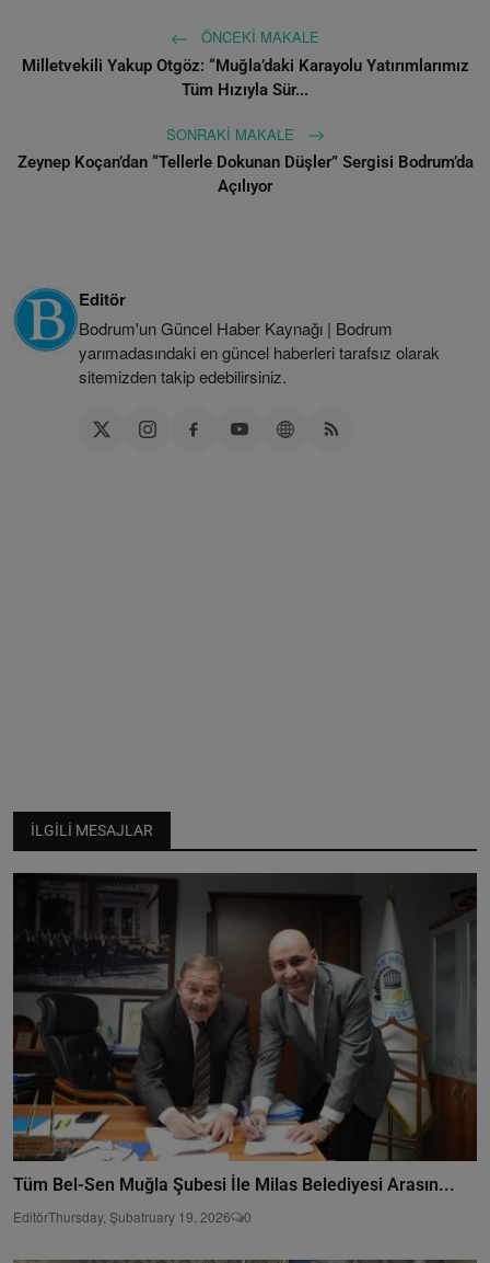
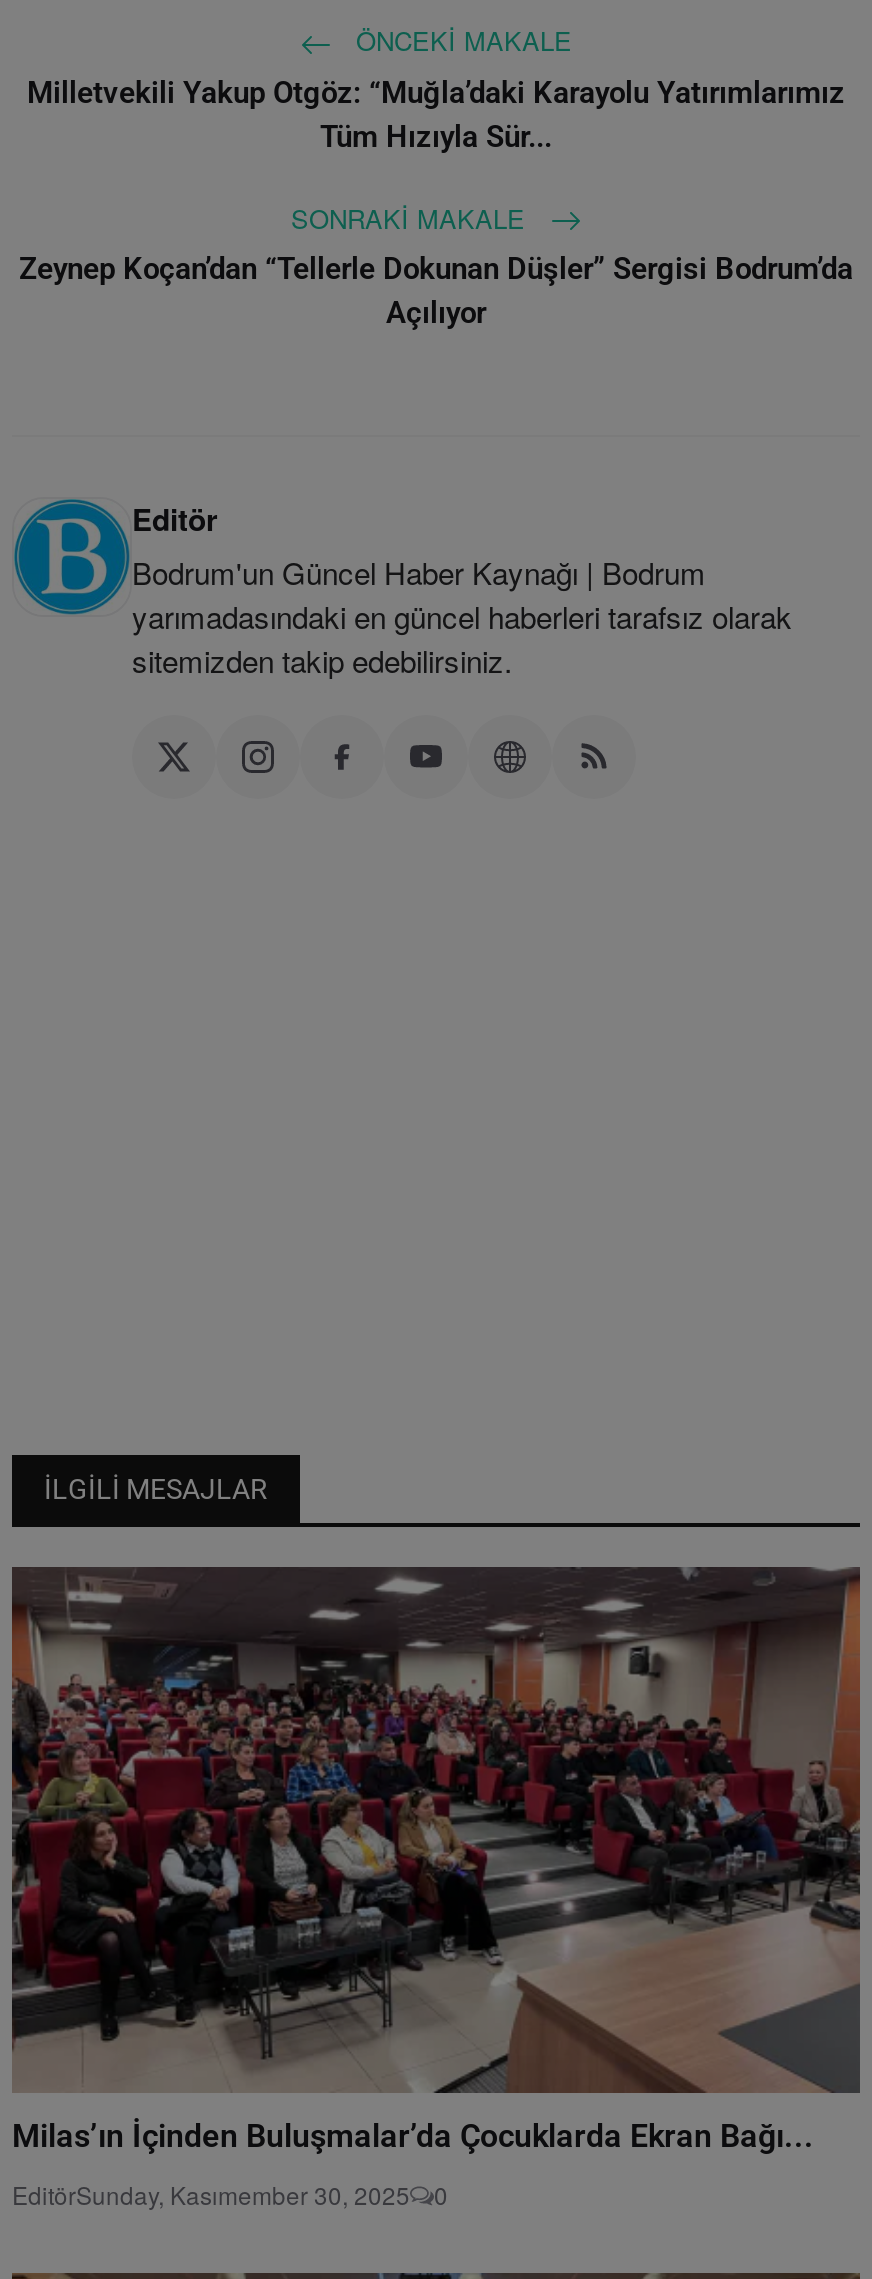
[12,872,478,1195] [image] | Tüm Bel-Sen Muğla Şubesi İle Milas Belediyesi Arasın... -> [10,1565,862,2154] [image] | Milas’ın İçinden Buluşmalar’da Çocuklarda Ekran Bağı...
[13,1207,231,1225] EditörThursday, Şubatruary 19, 2026 -> [12,2176,410,2210] EditörSunday, Kasımember 30, 2025

